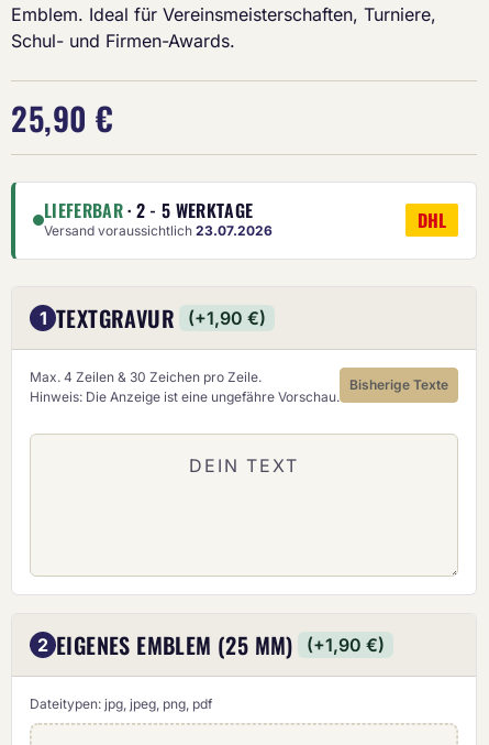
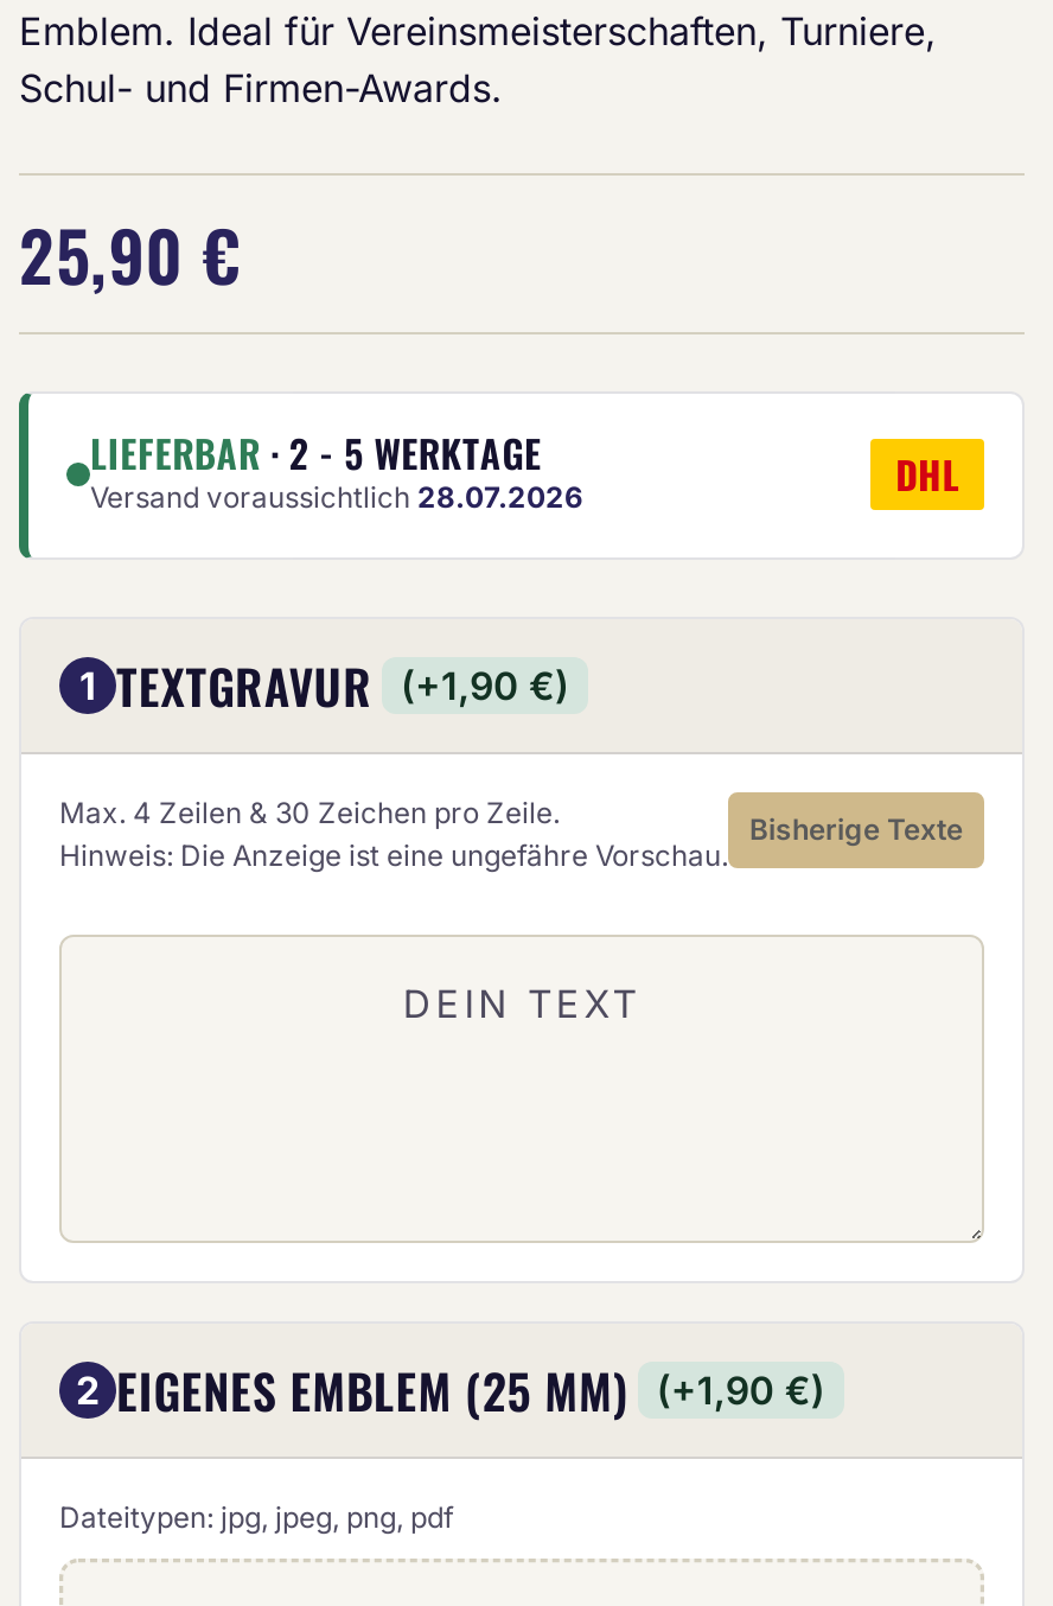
[44,222,273,238] Versand voraussichtlich 23.07.2026 -> [90,478,583,514] Versand voraussichtlich 28.07.2026

